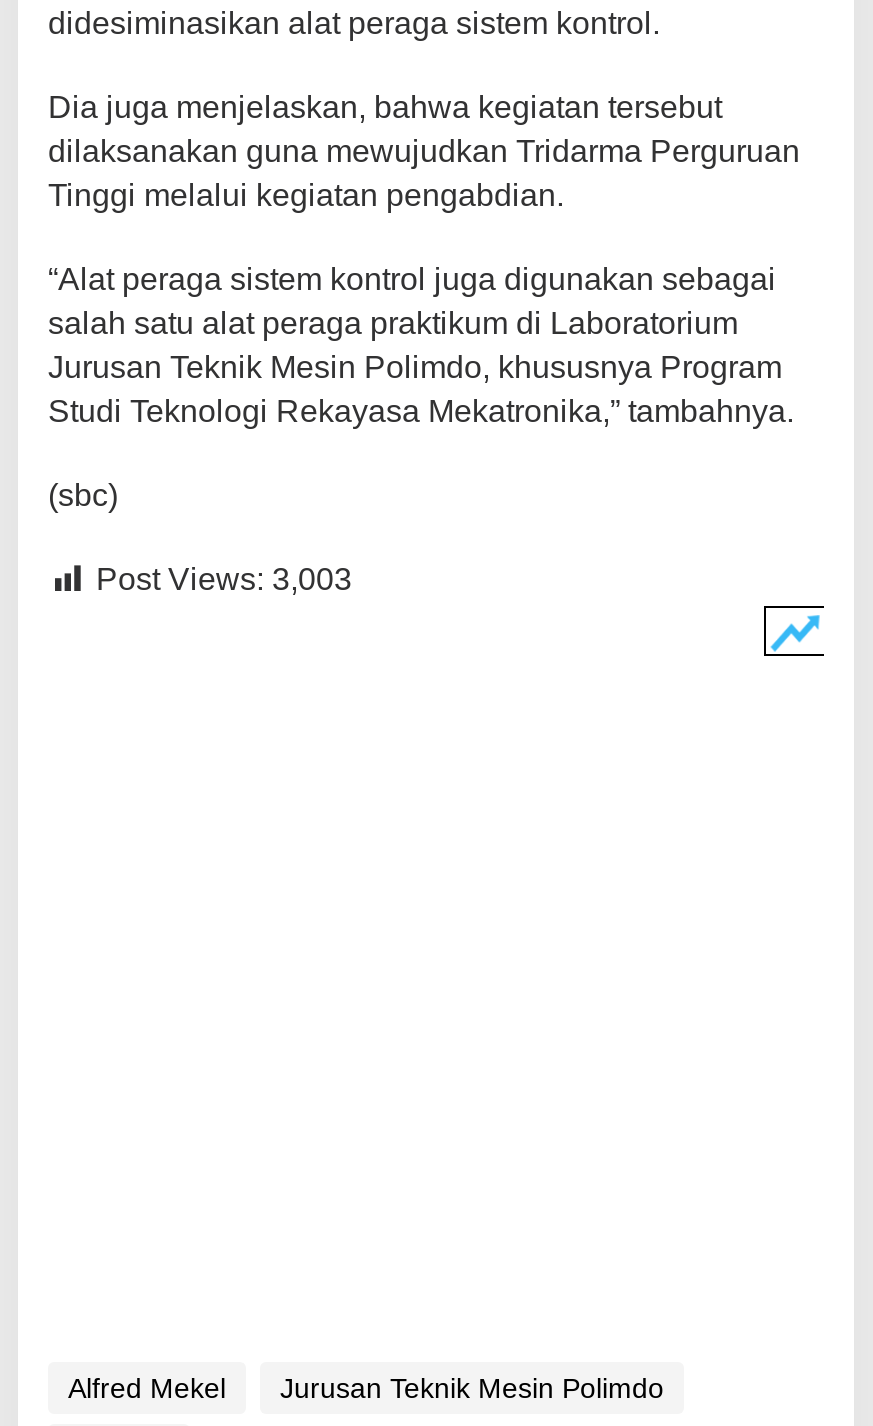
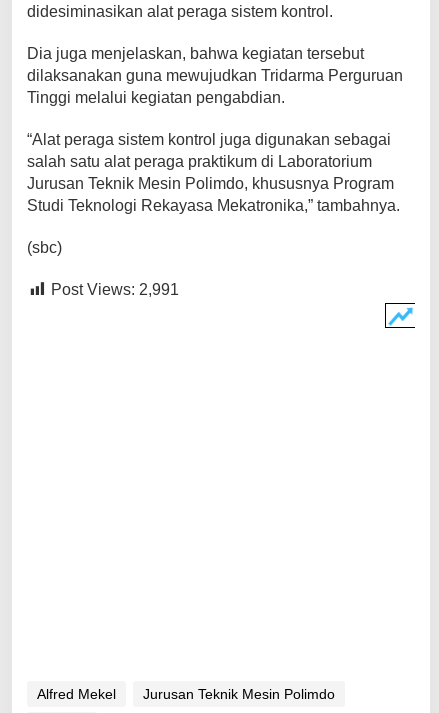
[96,563,352,597] Post Views: 3,003 -> [51,281,179,298] Post Views: 2,991

